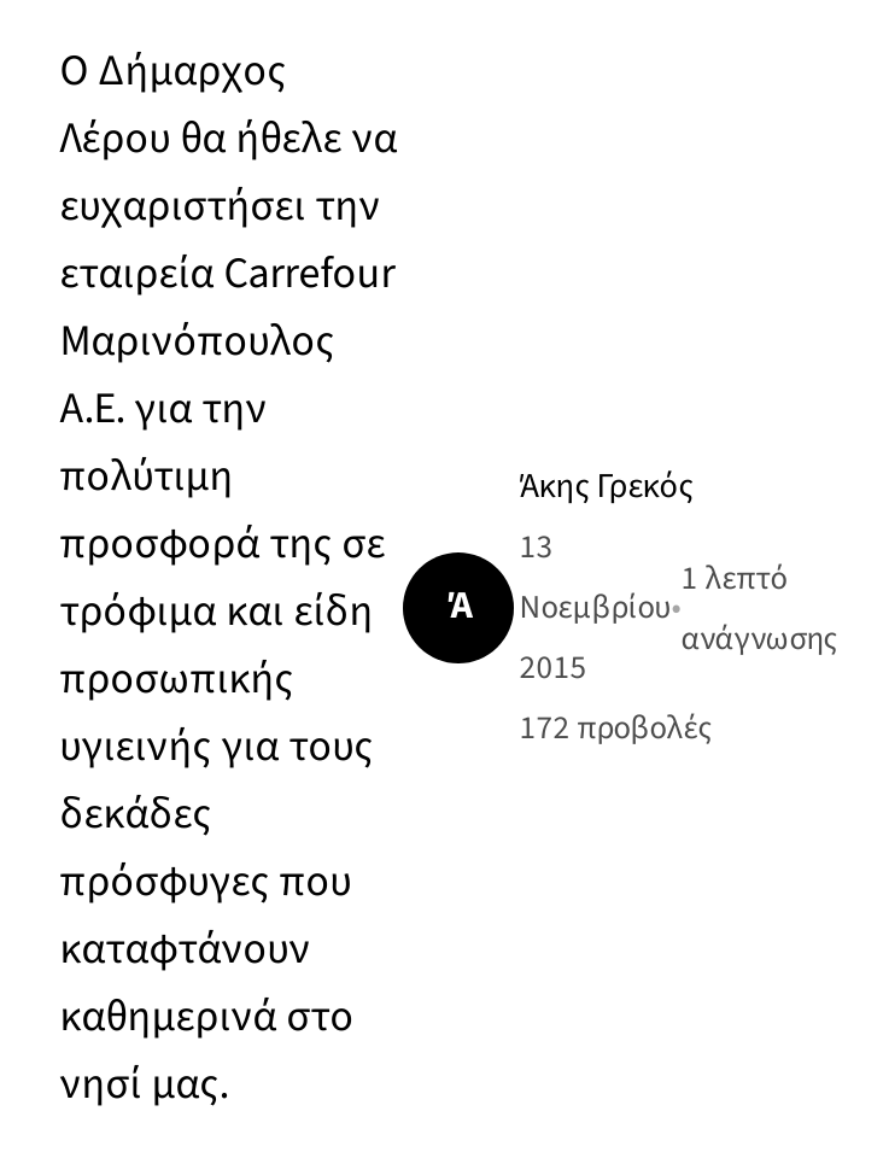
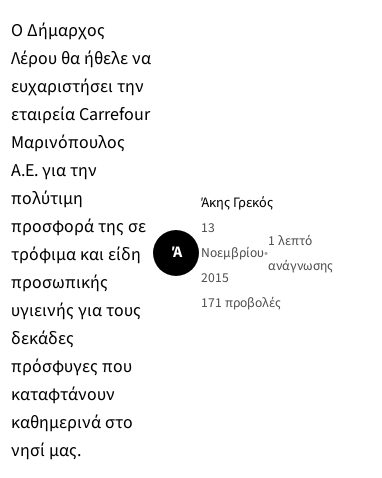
[519,705,712,751] 172 προβολές -> [201,293,281,312] 171 προβολές

